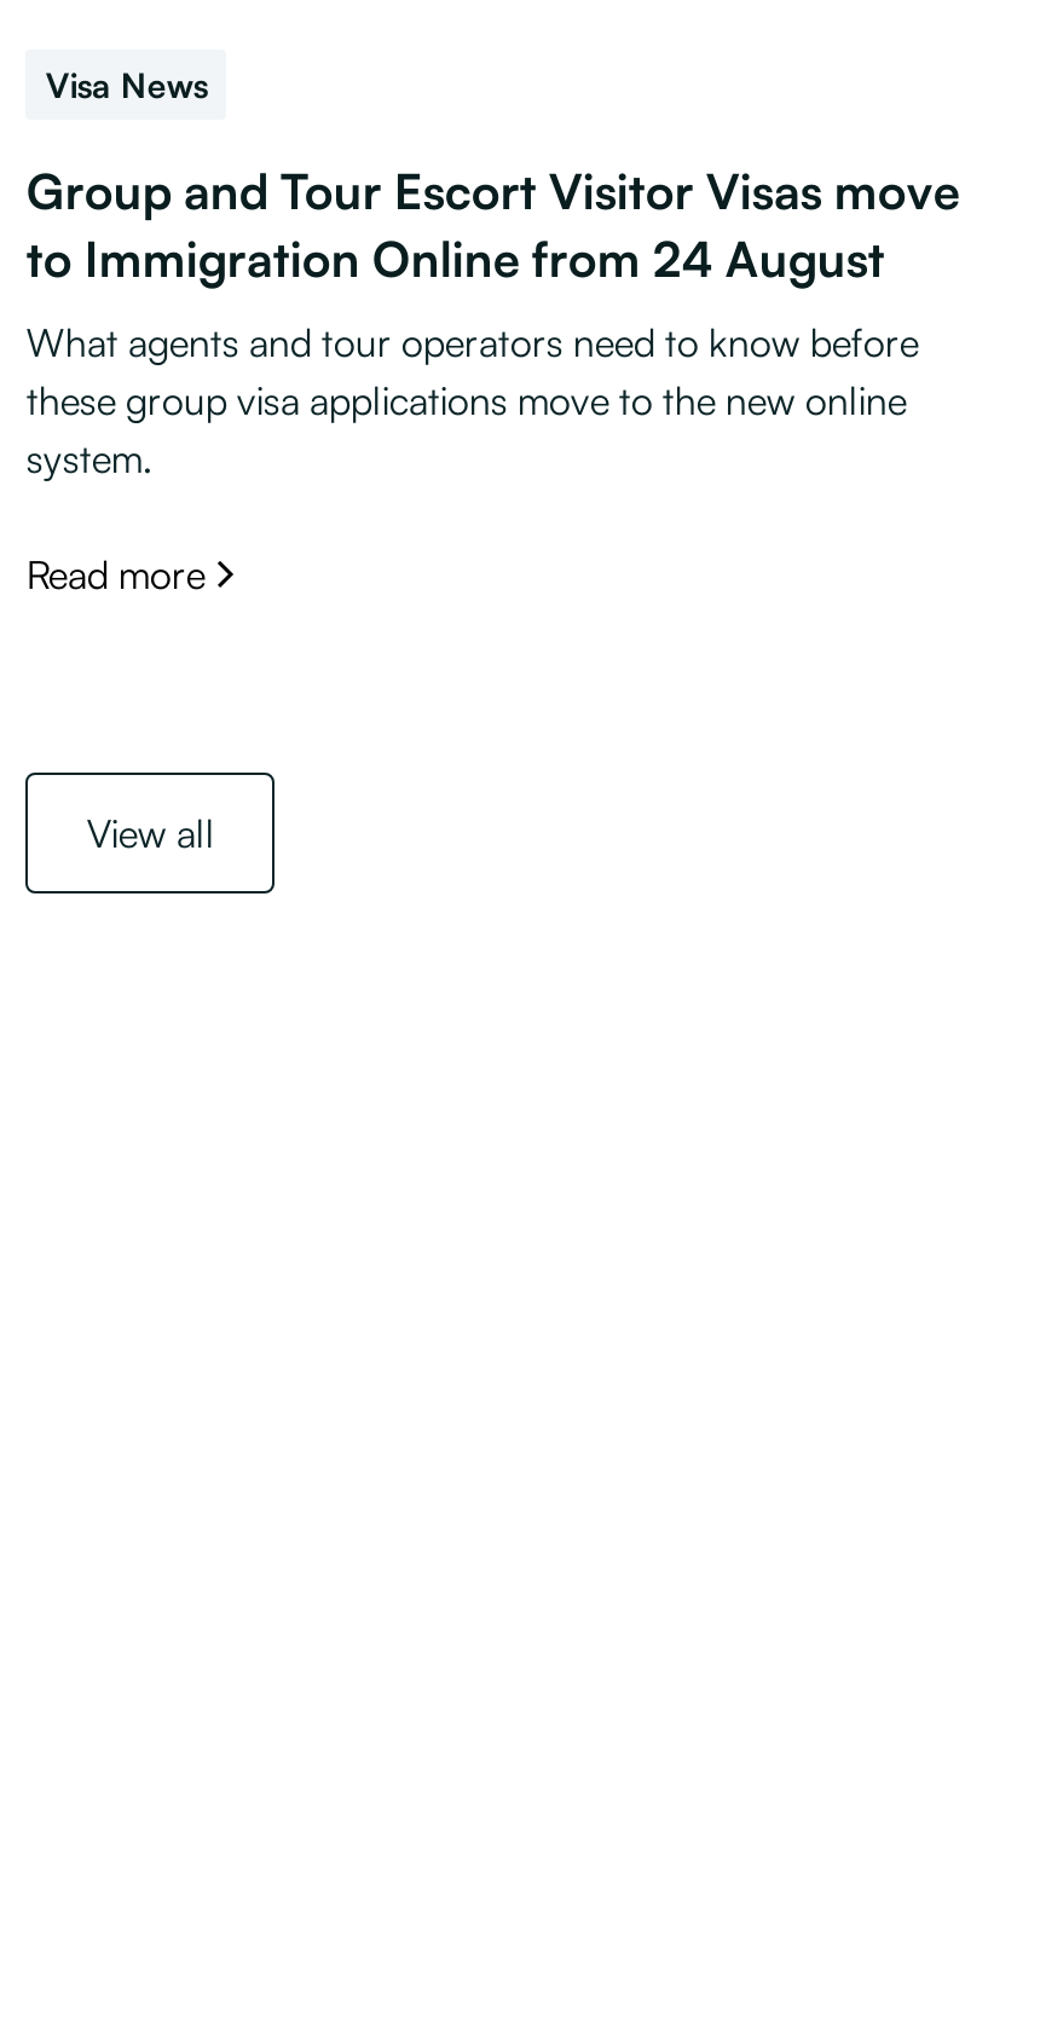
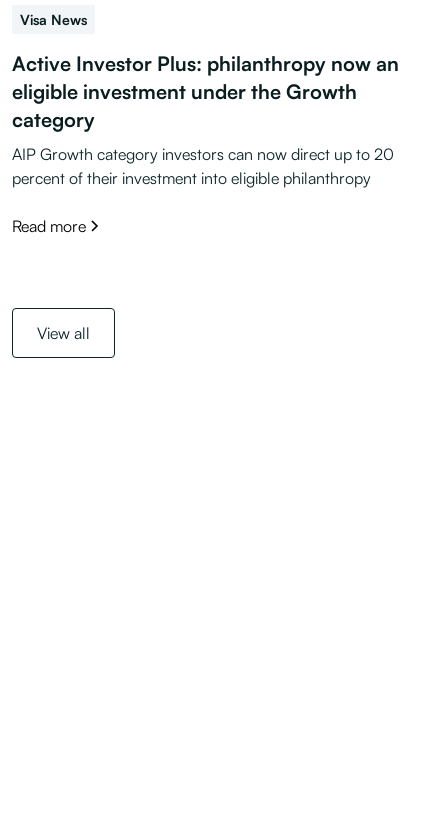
[26,160,960,288] Group and Tour Escort Visitor Visas move | to Immigration Online from 24 August -> [12,51,399,132] Active Investor Plus: philanthropy now an | eligible investment under the Growth | category
[26,317,919,482] What agents and tour operators need to know before | these group visa applications move to the new online | system. -> [12,144,394,188] AIP Growth category investors can now direct up to 20 | percent of their investment into eligible philanthropy

